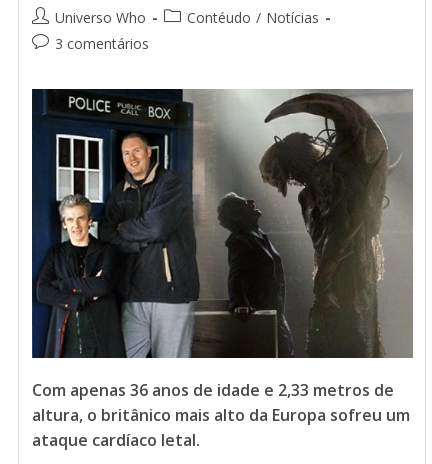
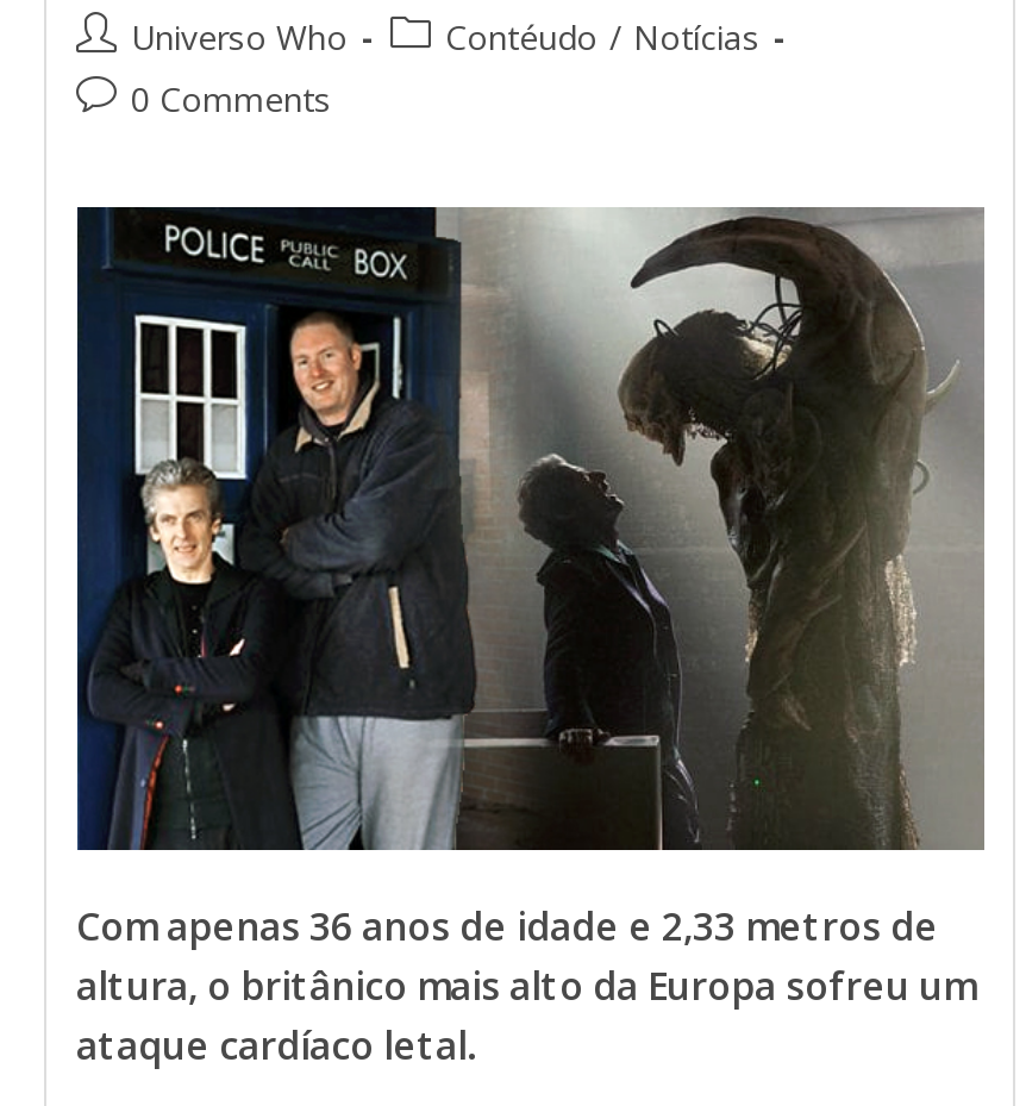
[54,34,148,53] 3 comentários -> [131,75,331,121] 0 Comments

